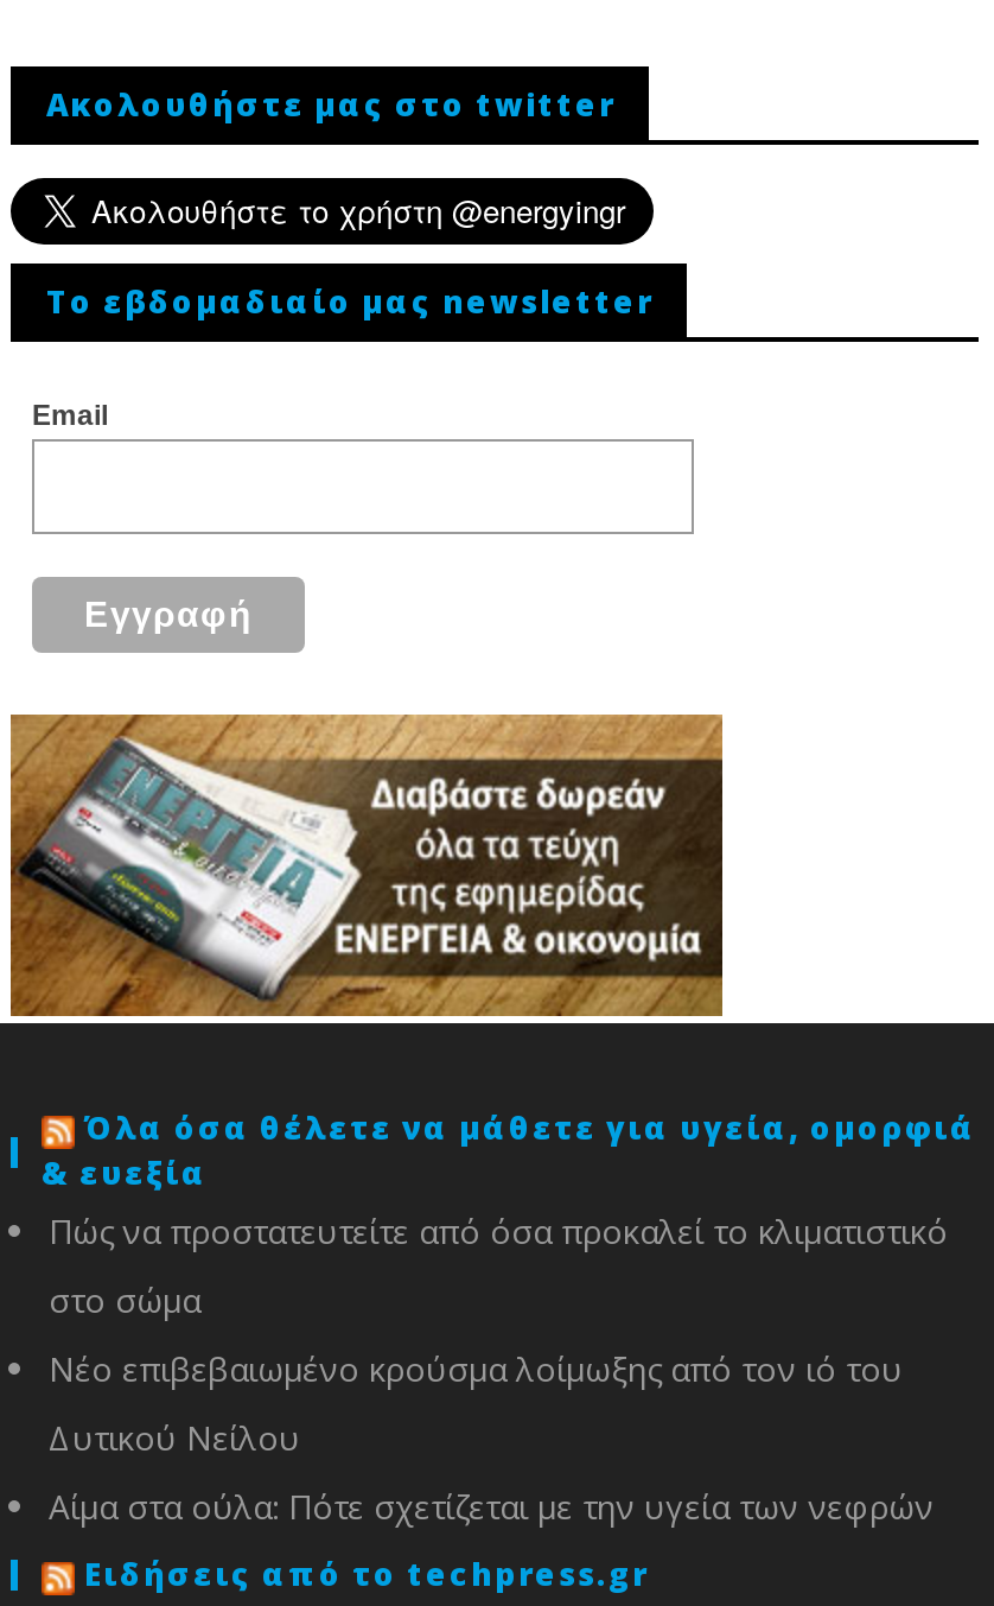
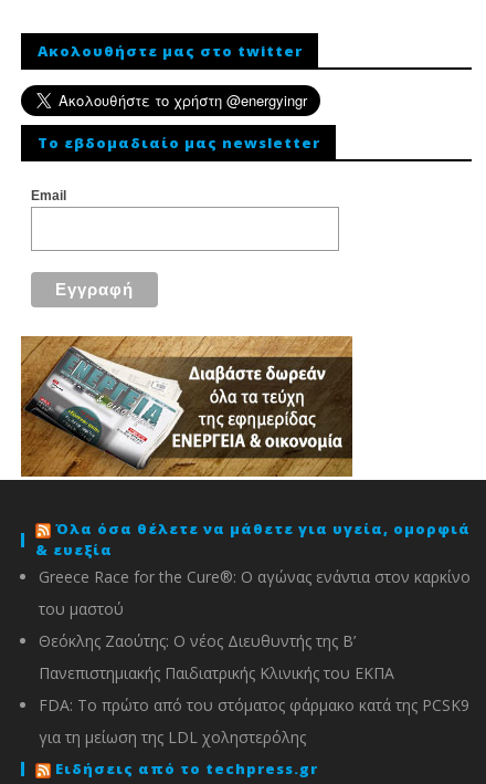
[49,1209,948,1529] Πώς να προστατευτείτε από όσα προκαλεί το κλιματιστικό | στο σώμα | Νέο επιβεβαιωμένο κρούσμα λοίμωξης από τον ιό του | Δυτικού Νείλου | Αίμα στα ούλα: Πότε σχετίζεται με την υγεία των νεφρών -> [39,566,471,748] Greece Race for the Cure®: O αγώνας ενάντια στον καρκίνο | του μαστού | Θεόκλης Ζαούτης: O νέος Διευθυντής της Β’ | Πανεπιστημιακής Παιδιατρικής Κλινικής του ΕΚΠΑ | FDA: Το πρώτο από του στόματος φάρμακο κατά της PCSK9 | για τη μείωση της LDL χοληστερόλης

